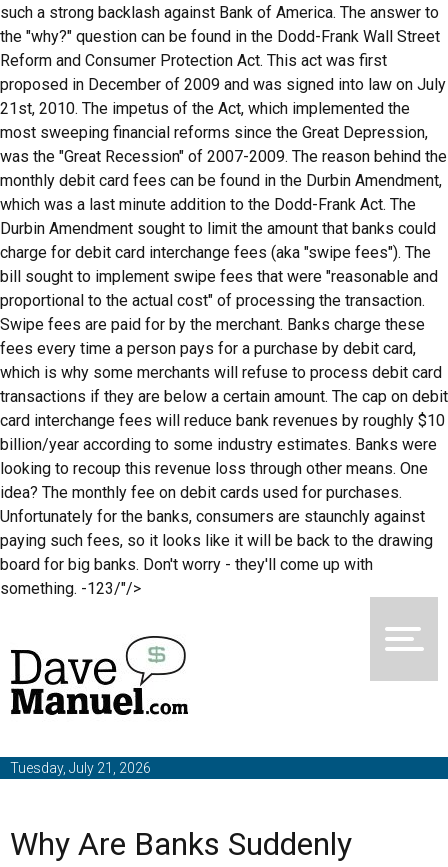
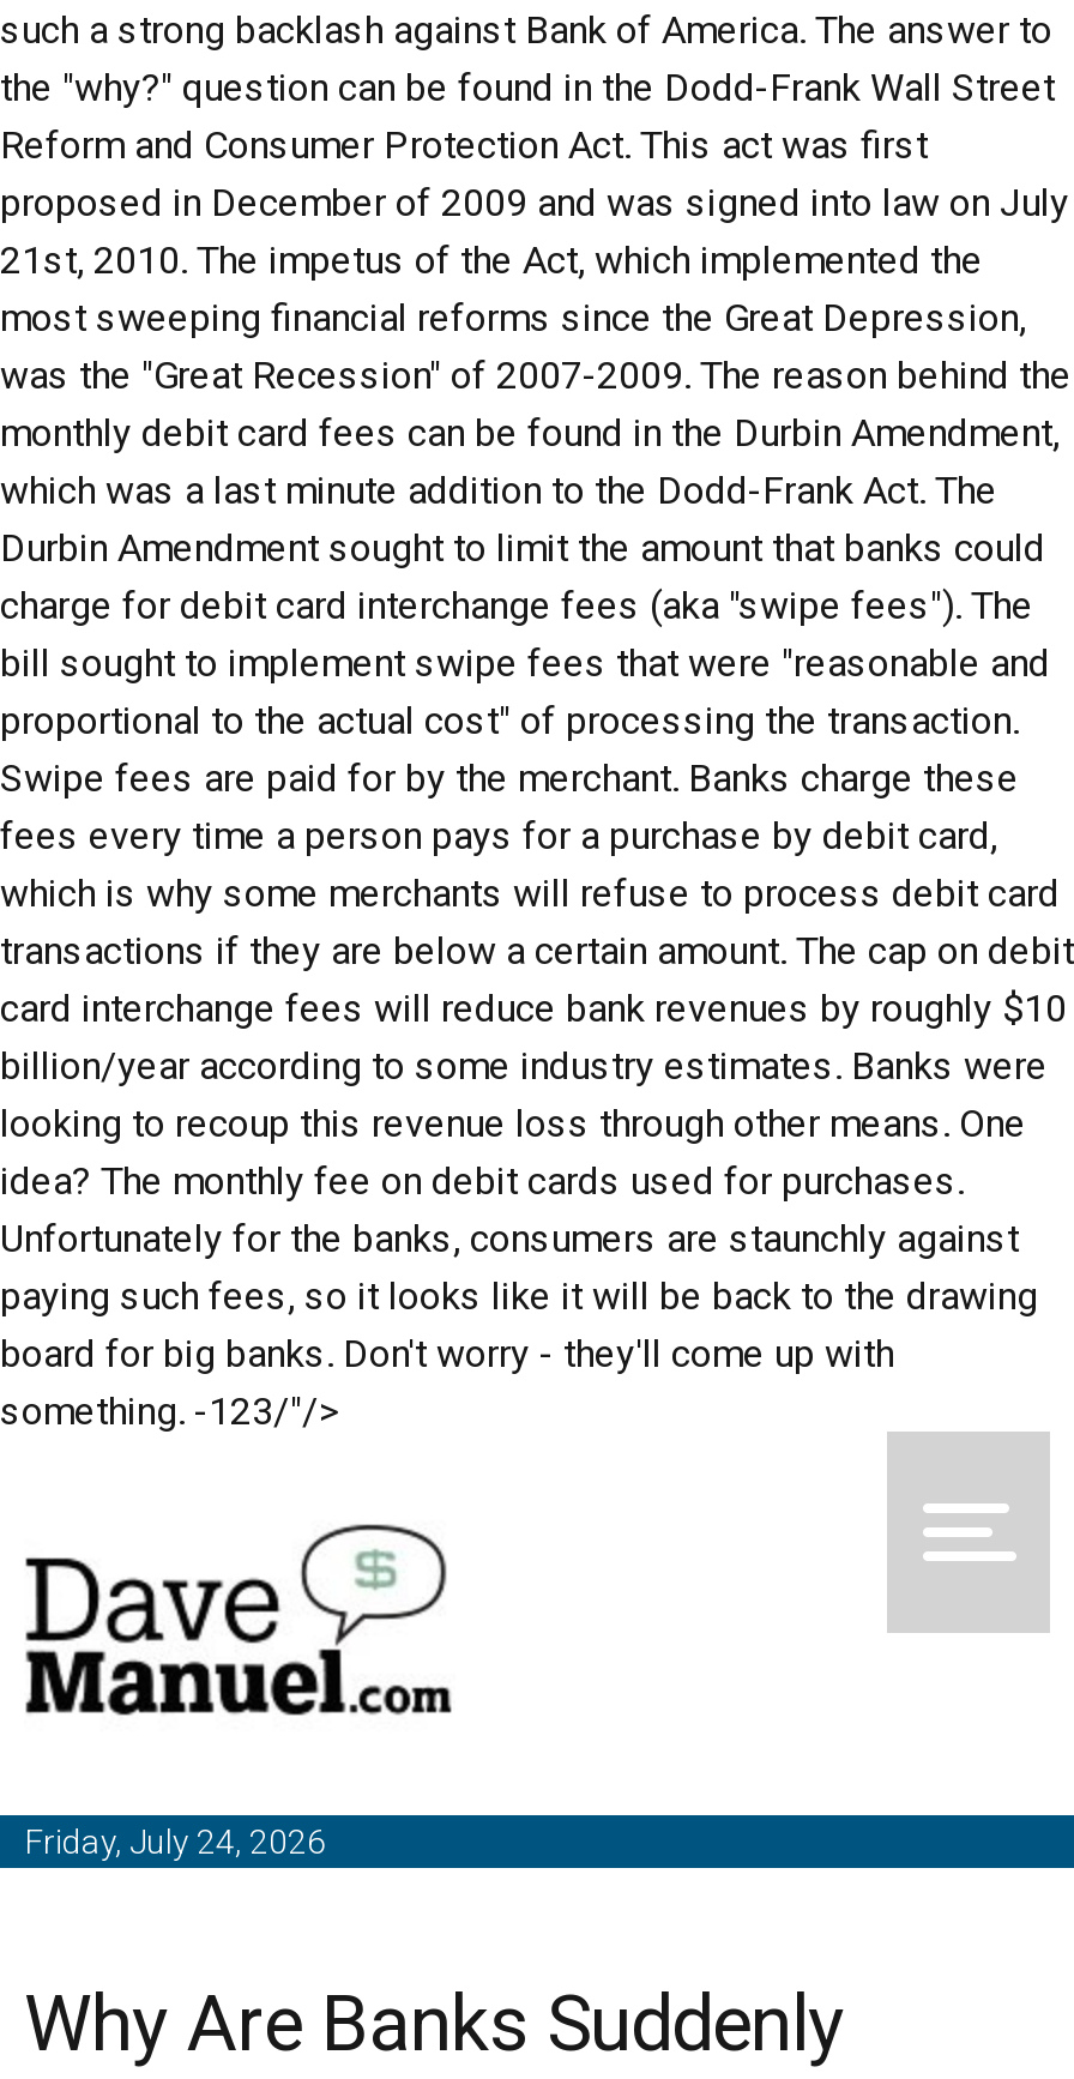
[10,760,151,776] Tuesday, July 21, 2026 -> [24,1822,326,1861] Friday, July 24, 2026

